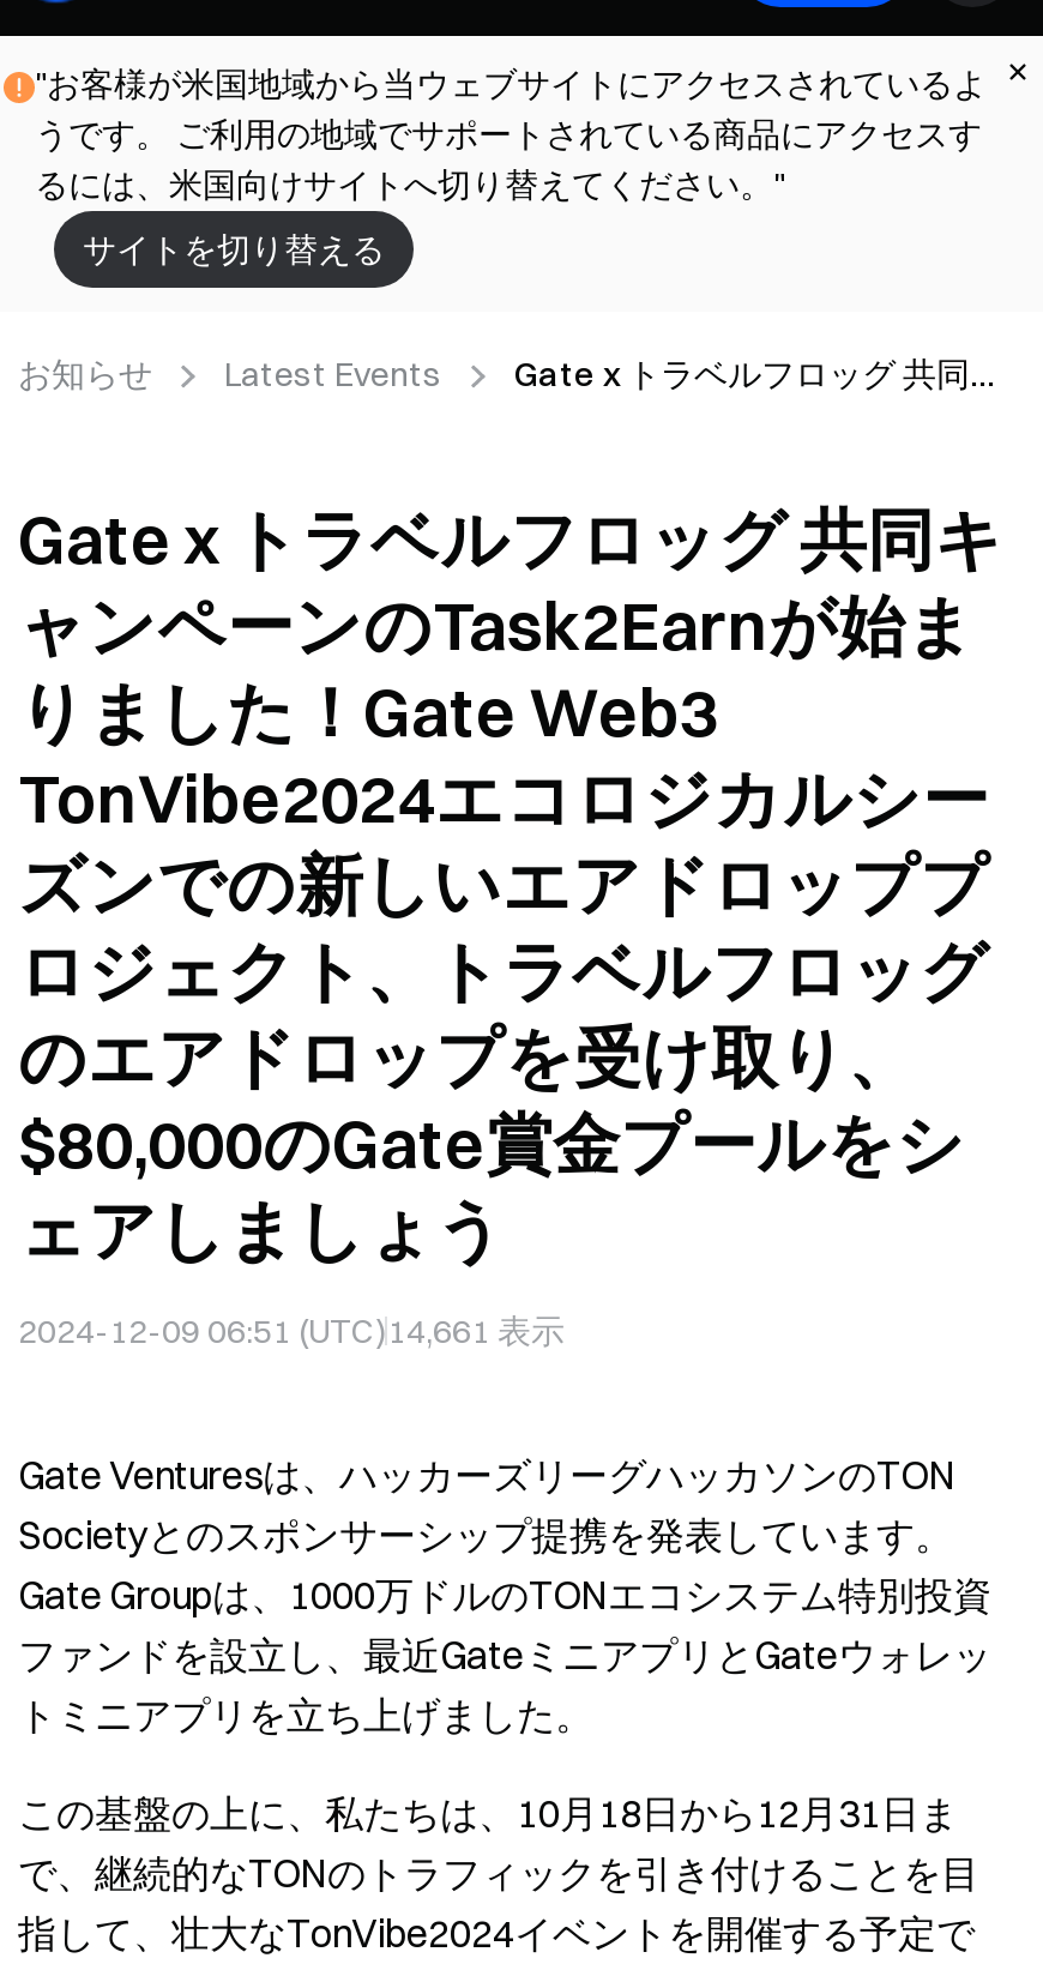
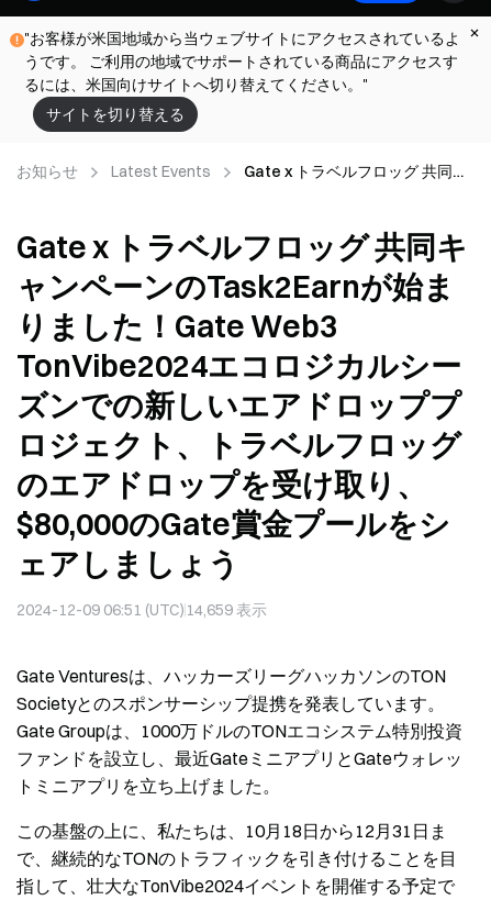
[18,1309,565,1352] 2024-12-09 06:51 (UTC)14,661表示 -> [16,600,267,620] 2024-12-09 06:51 (UTC)14,659表示

